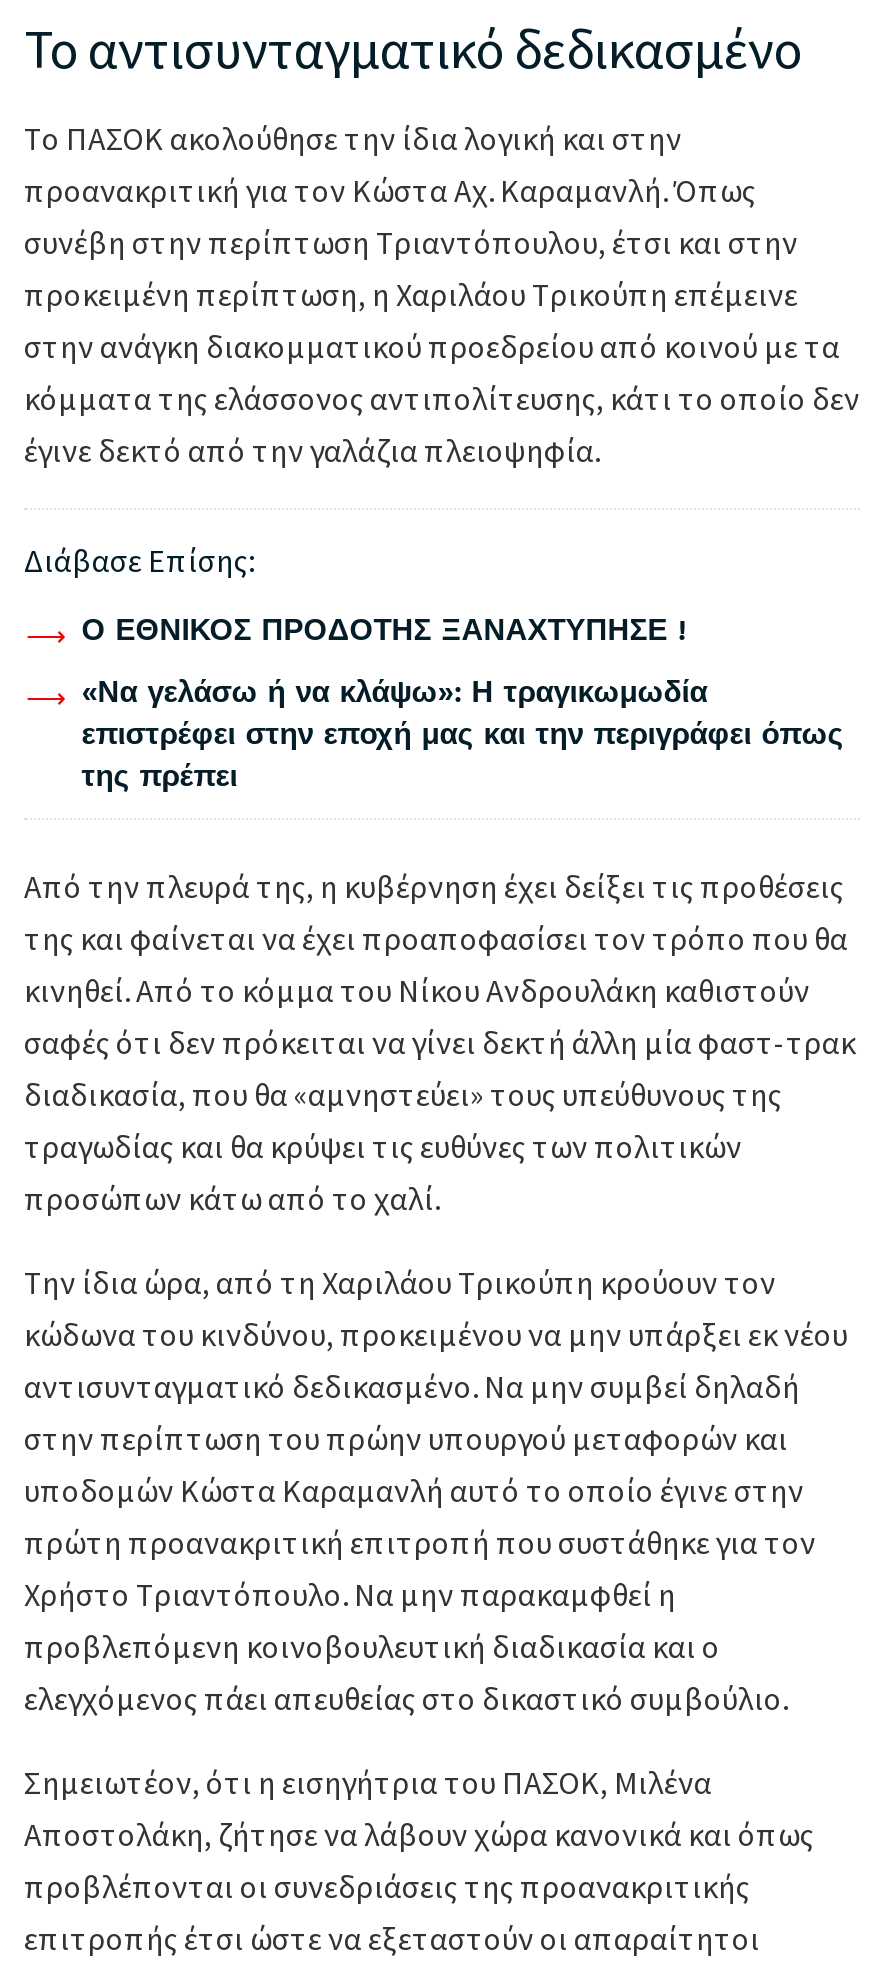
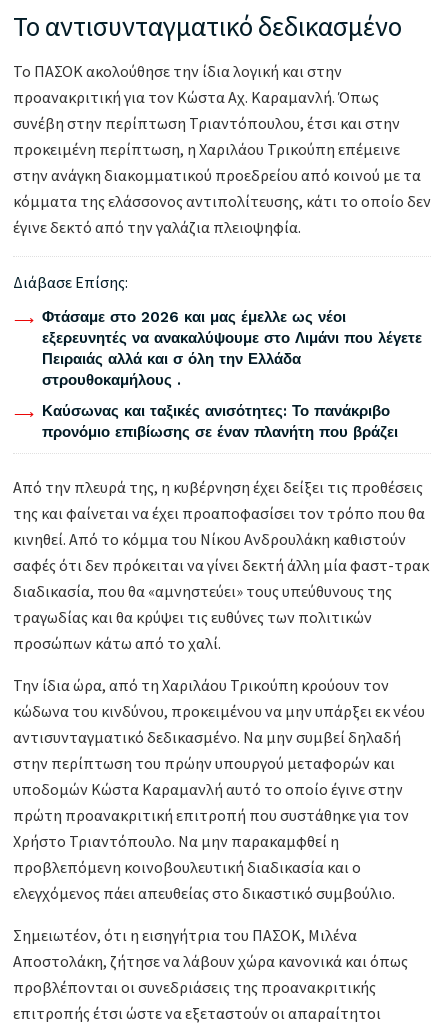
[82,611,686,647] Ο ΕΘΝΙΚΟΣ ΠΡΟΔΟΤΗΣ ΞΑΝΑΧΤΥΠΗΣΕ ! -> [42,308,422,389] Φτάσαμε στο 2026 και μας έμελλε ως νέοι | εξερευνητές να ανακαλύψουμε στο Λιμάνι που λέγετε | Πειραιάς αλλά και σ όλη την Ελλάδα | στρουθοκαμήλους .
[82,673,844,793] «Να γελάσω ή να κλάψω»: Η τραγικωμωδία | επιστρέφει στην εποχή μας και την περιγράφει όπως | της πρέπει -> [42,402,398,441] Καύσωνας και ταξικές ανισότητες: Το πανάκριβο | προνόμιο επιβίωσης σε έναν πλανήτη που βράζει

